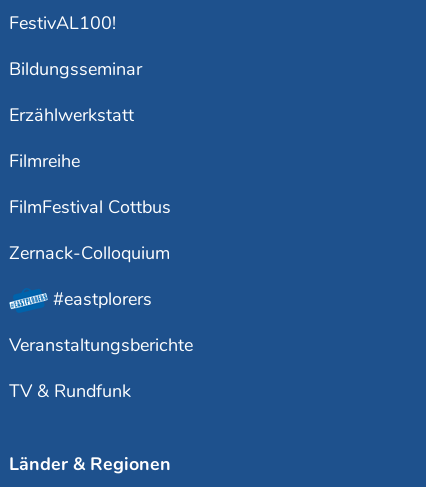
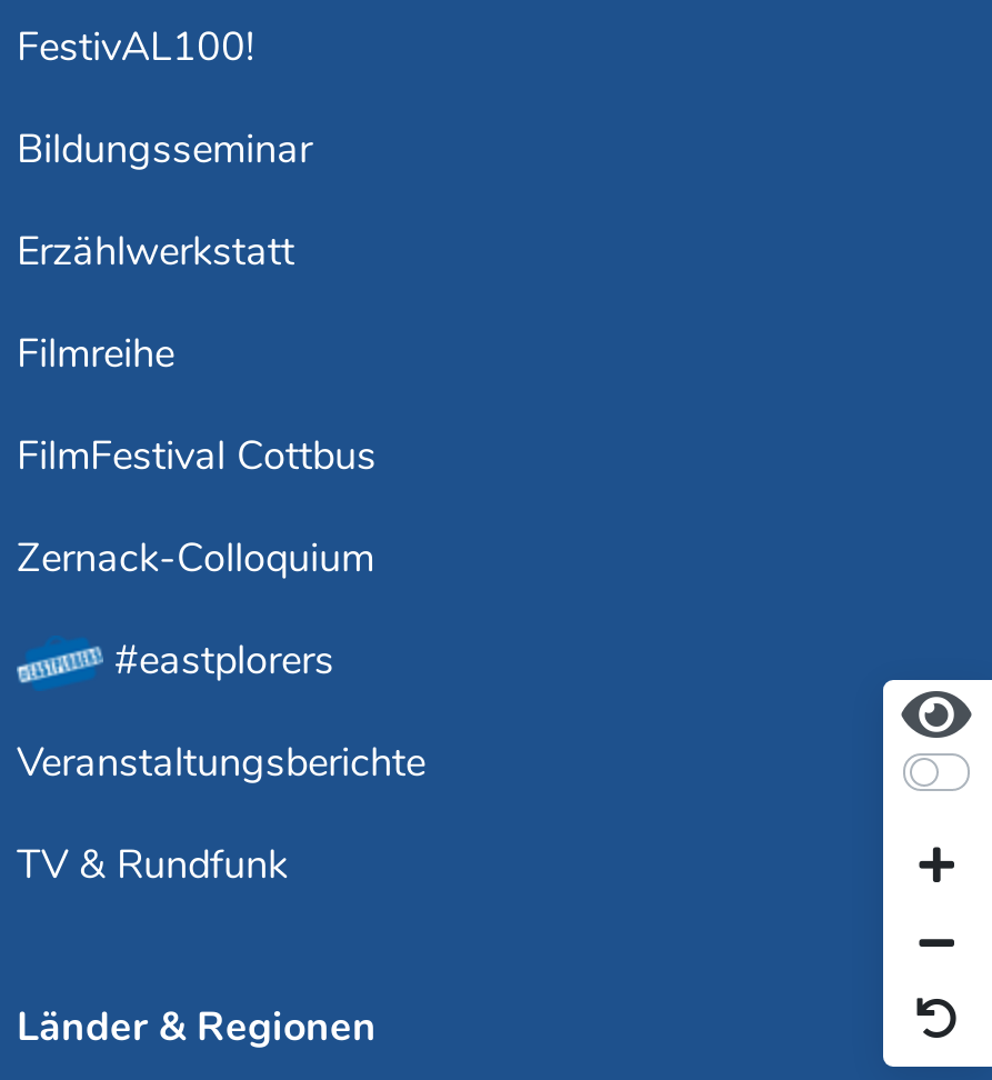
none -> [881,678,985,1069] [image]

